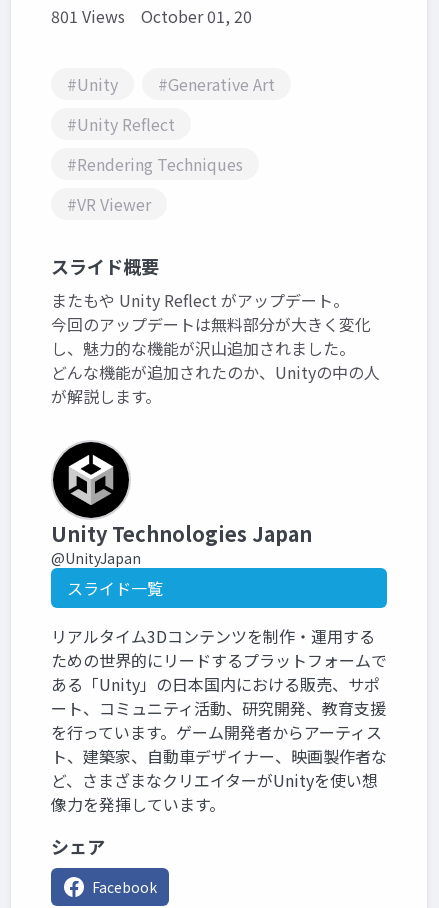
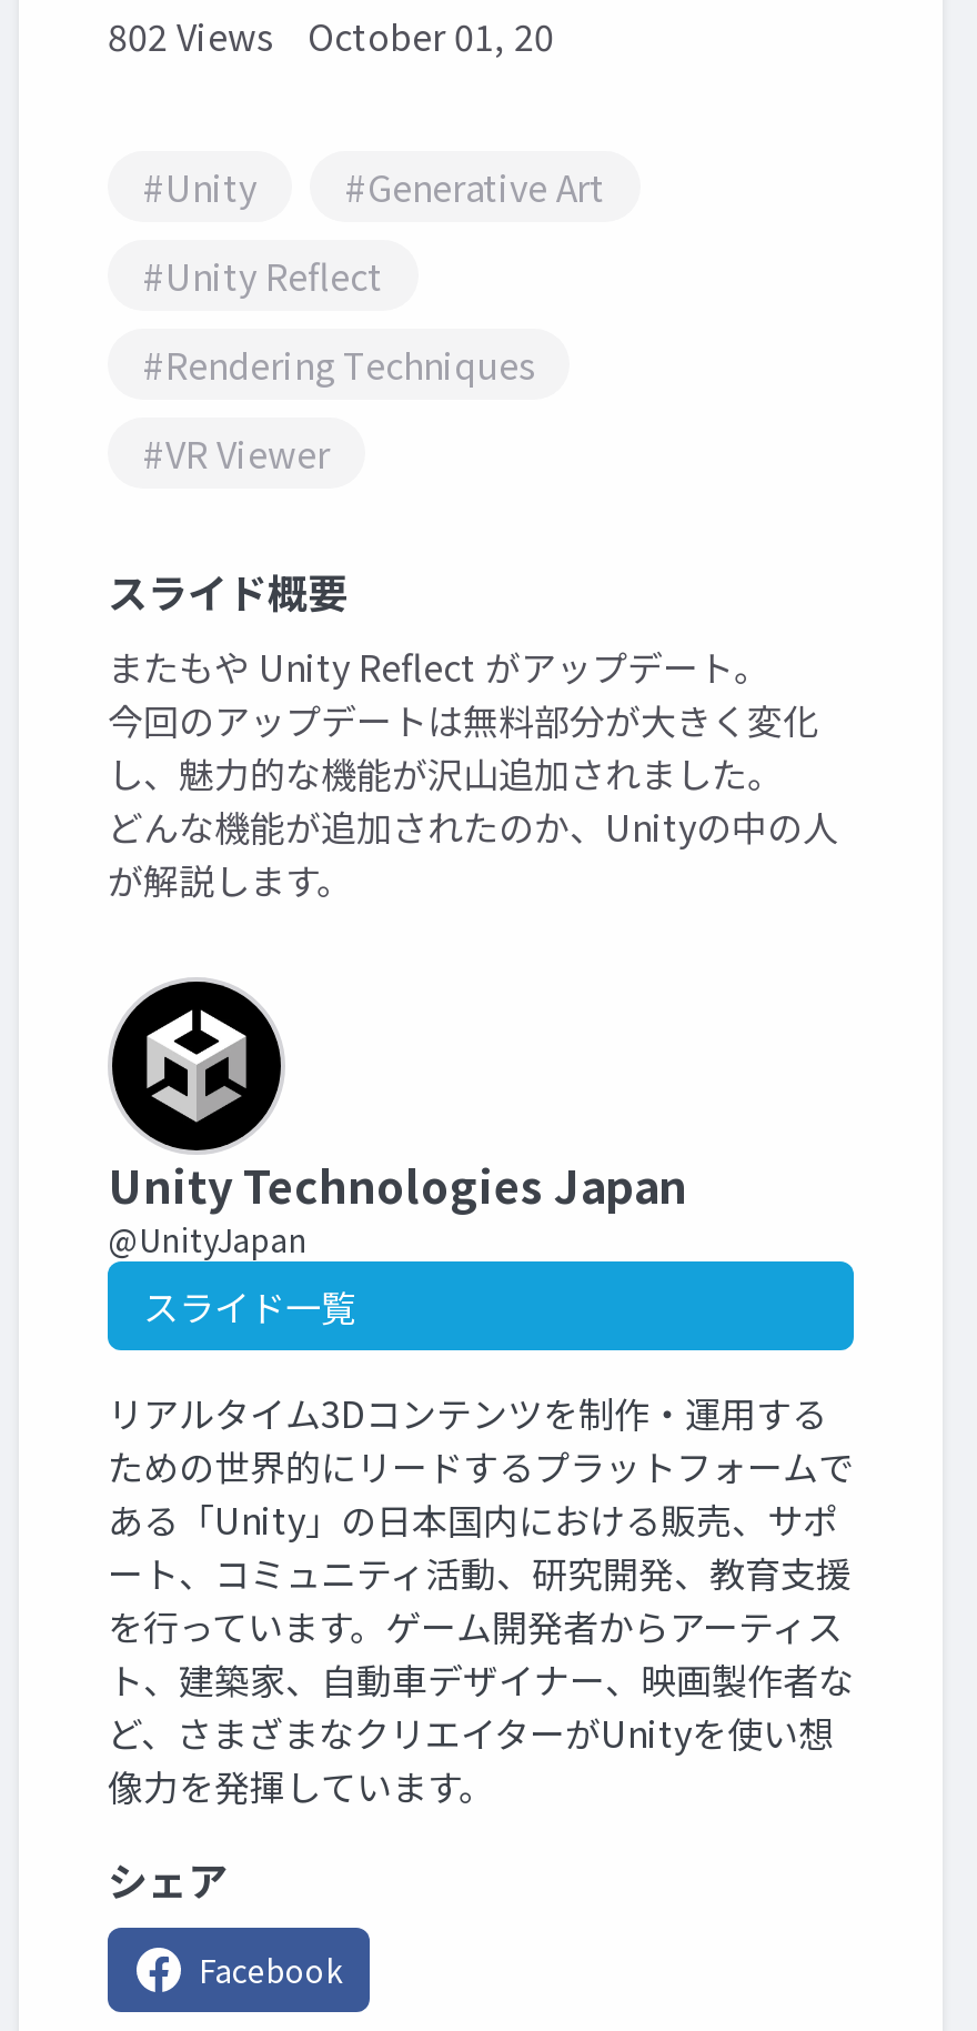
[51,4,252,28] 801 Views October 01, 20 -> [108,9,554,62] 802 Views October 01, 20

